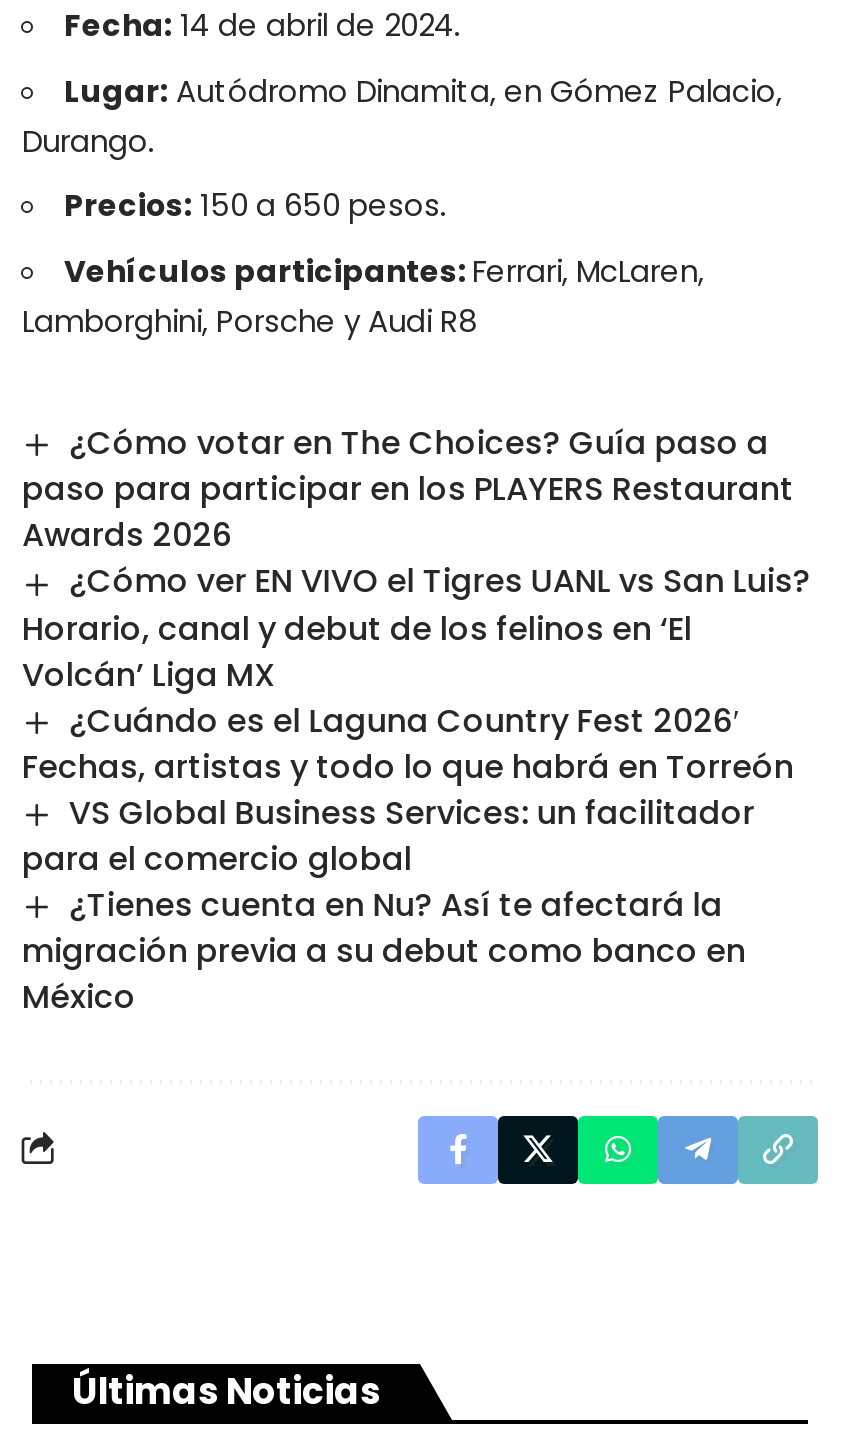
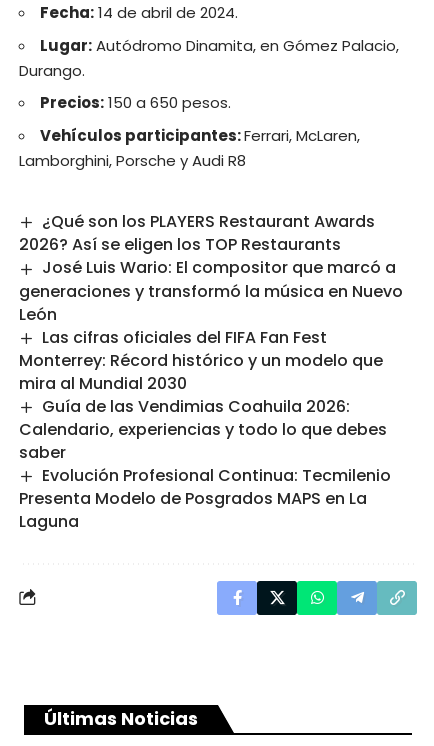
[22,421,811,1020] ¿Cómo votar en The Choices? Guía paso a | paso para participar en los PLAYERS Restaurant | Awards 2026 | ¿Cómo ver EN VIVO el Tigres UANL vs San Luis? | Horario, canal y debut de los felinos en ‘El | Volcán’ Liga MX | ¿Cuándo es el Laguna Country Fest 2026′ | Fechas, artistas y todo lo que habrá en Torreón | VS Global Business Services: un facilitador | para el comercio global | ¿Tienes cuenta en Nu? Así te afectará la | migración previa a su debut como banco en | México -> [19,210,403,533] ¿Qué son los PLAYERS Restaurant Awards | 2026? Así se eligen los TOP Restaurants | José Luis Wario: El compositor que marcó a | generaciones y transformó la música en Nuevo | León | Las cifras oficiales del FIFA Fan Fest | Monterrey: Récord histórico y un modelo que | mira al Mundial 2030 | Guía de las Vendimias Coahuila 2026: | Calendario, experiencias y todo lo que debes | saber | Evolución Profesional Continua: Tecmilenio | Presenta Modelo de Posgrados MAPS en La | Laguna

